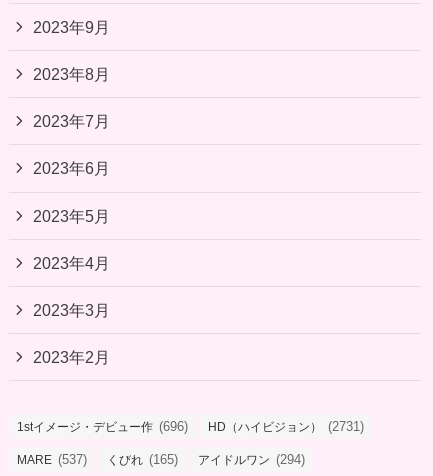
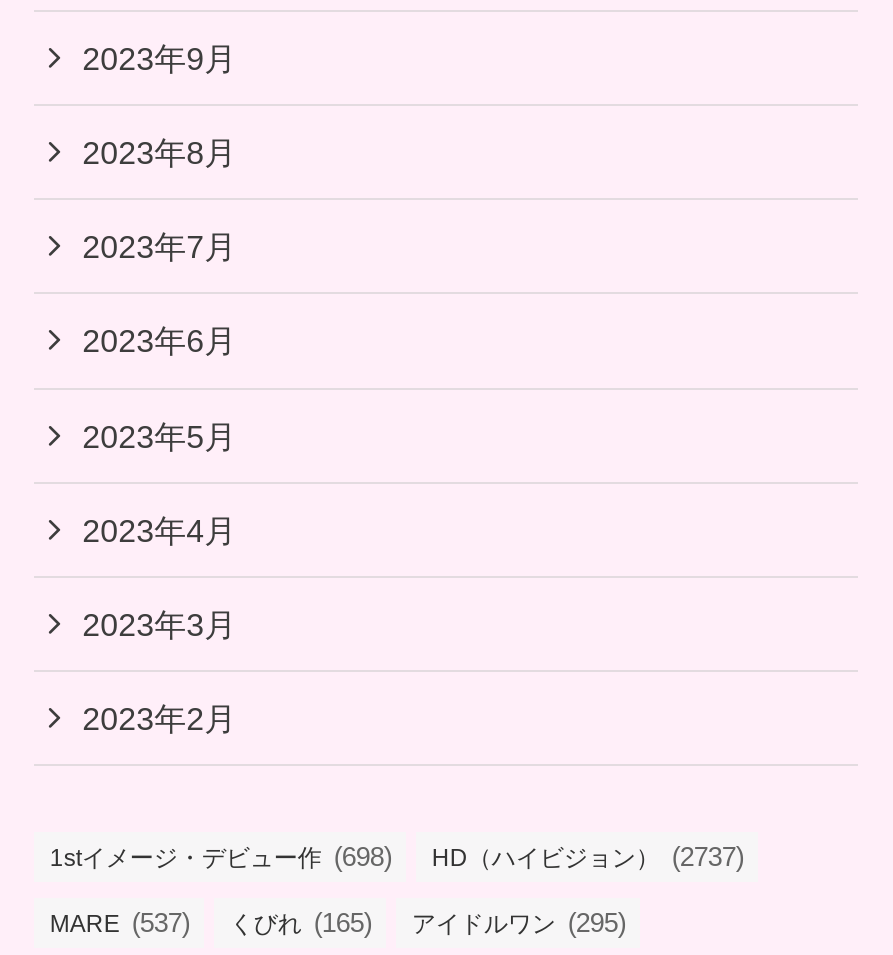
[17,418,188,433] 1stイメージ・デビュー作 (696) -> [50,841,392,871] 1stイメージ・デビュー作 (698)
[208,418,364,433] HD（ハイビジョン） (2731) -> [432,841,744,871] HD（ハイビジョン） (2737)
[198,451,305,466] アイドルワン (294) -> [412,907,626,937] アイドルワン (295)

